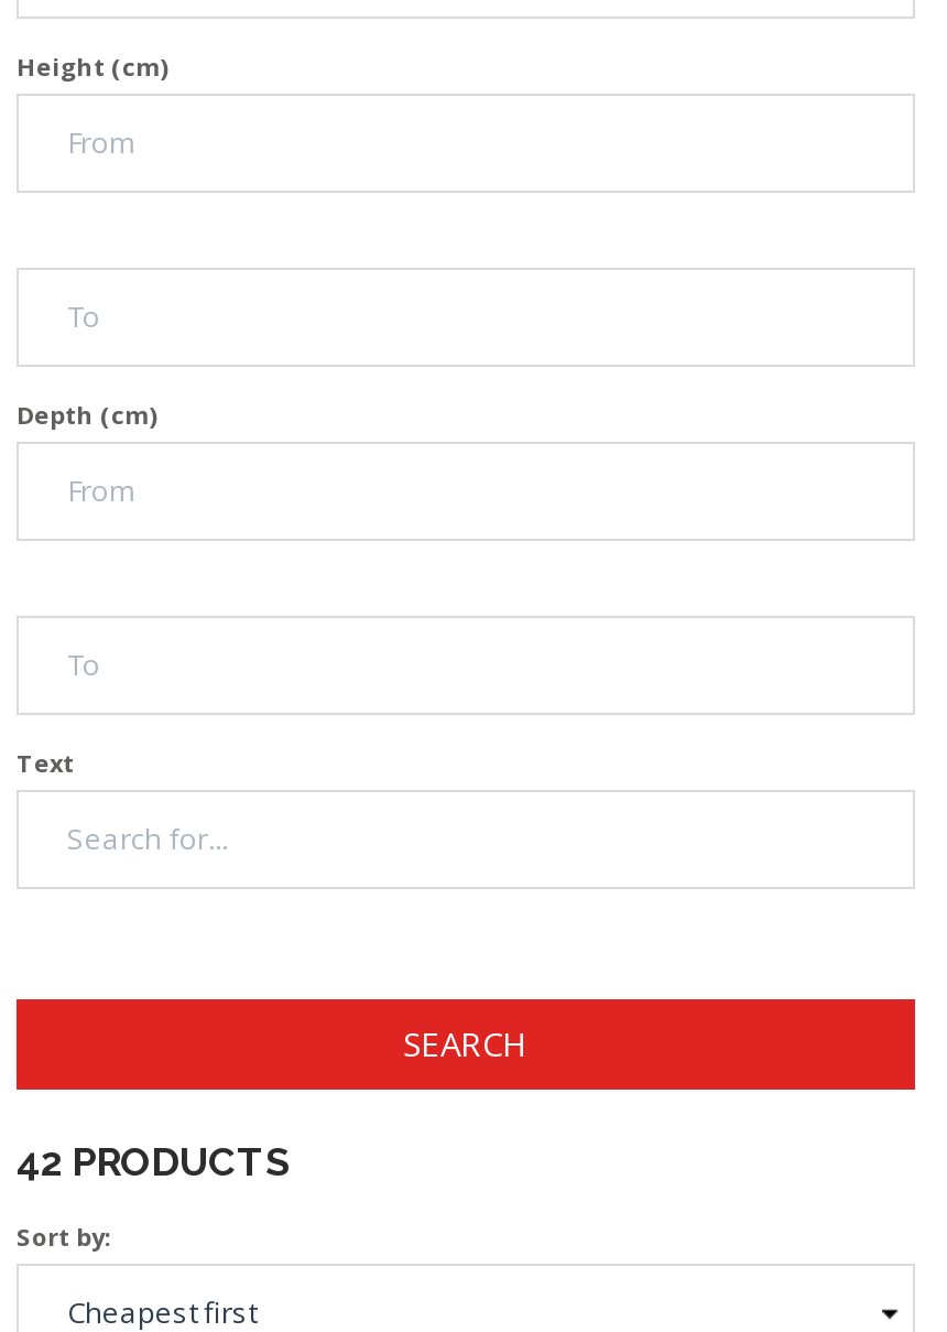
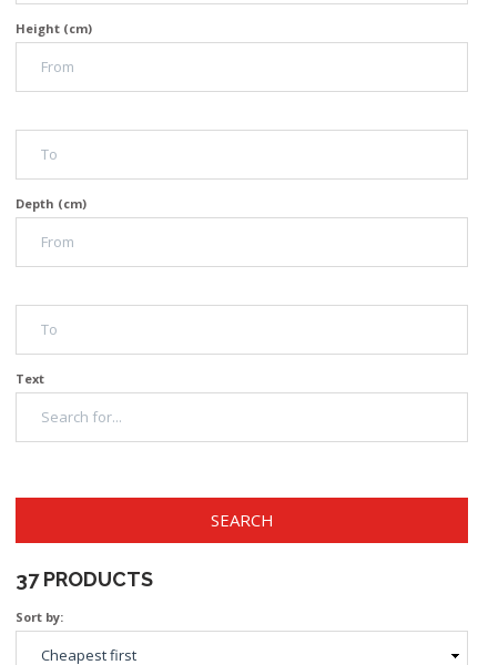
[17,1138,290,1184] 42 PRODUCTS -> [16,567,153,591] 37 PRODUCTS

